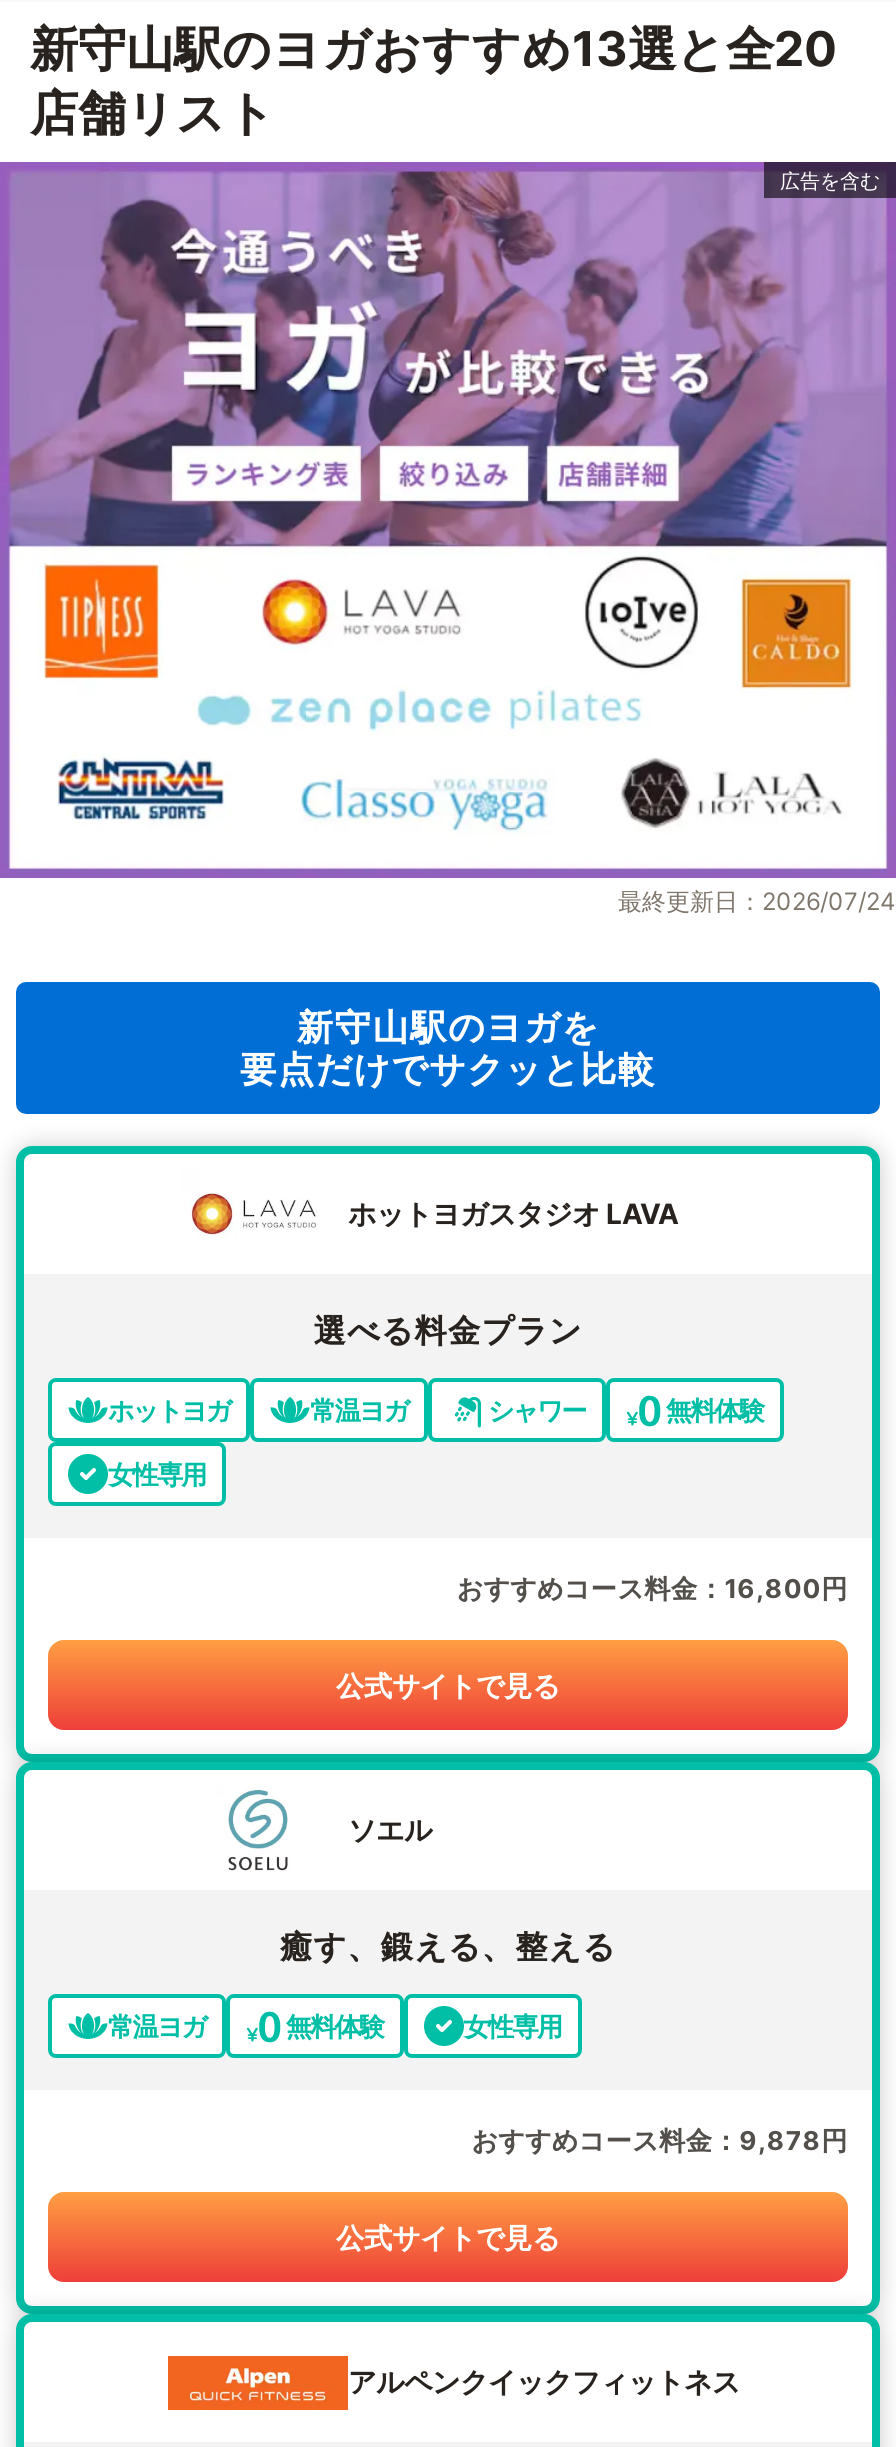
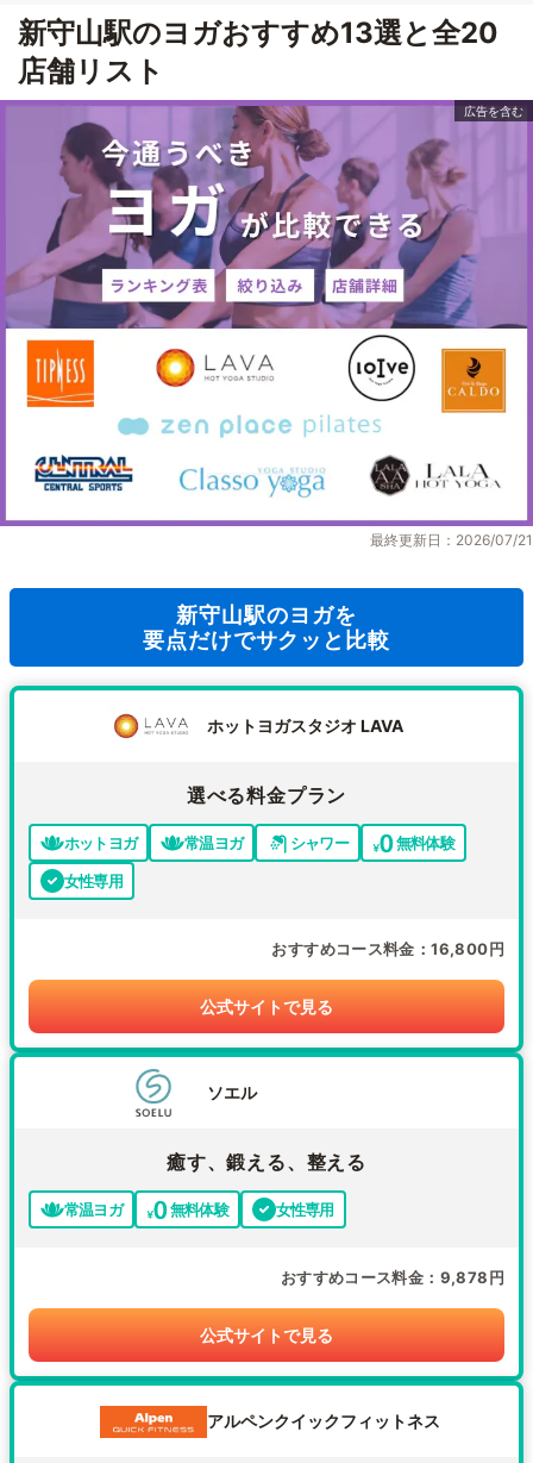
[618,887,896,917] 最終更新日：2026/07/24 -> [370,531,533,549] 最終更新日：2026/07/21

